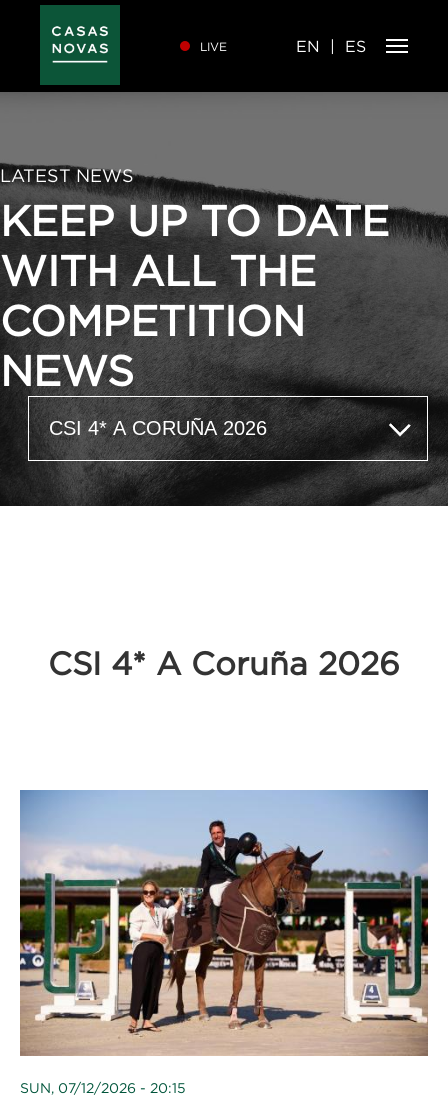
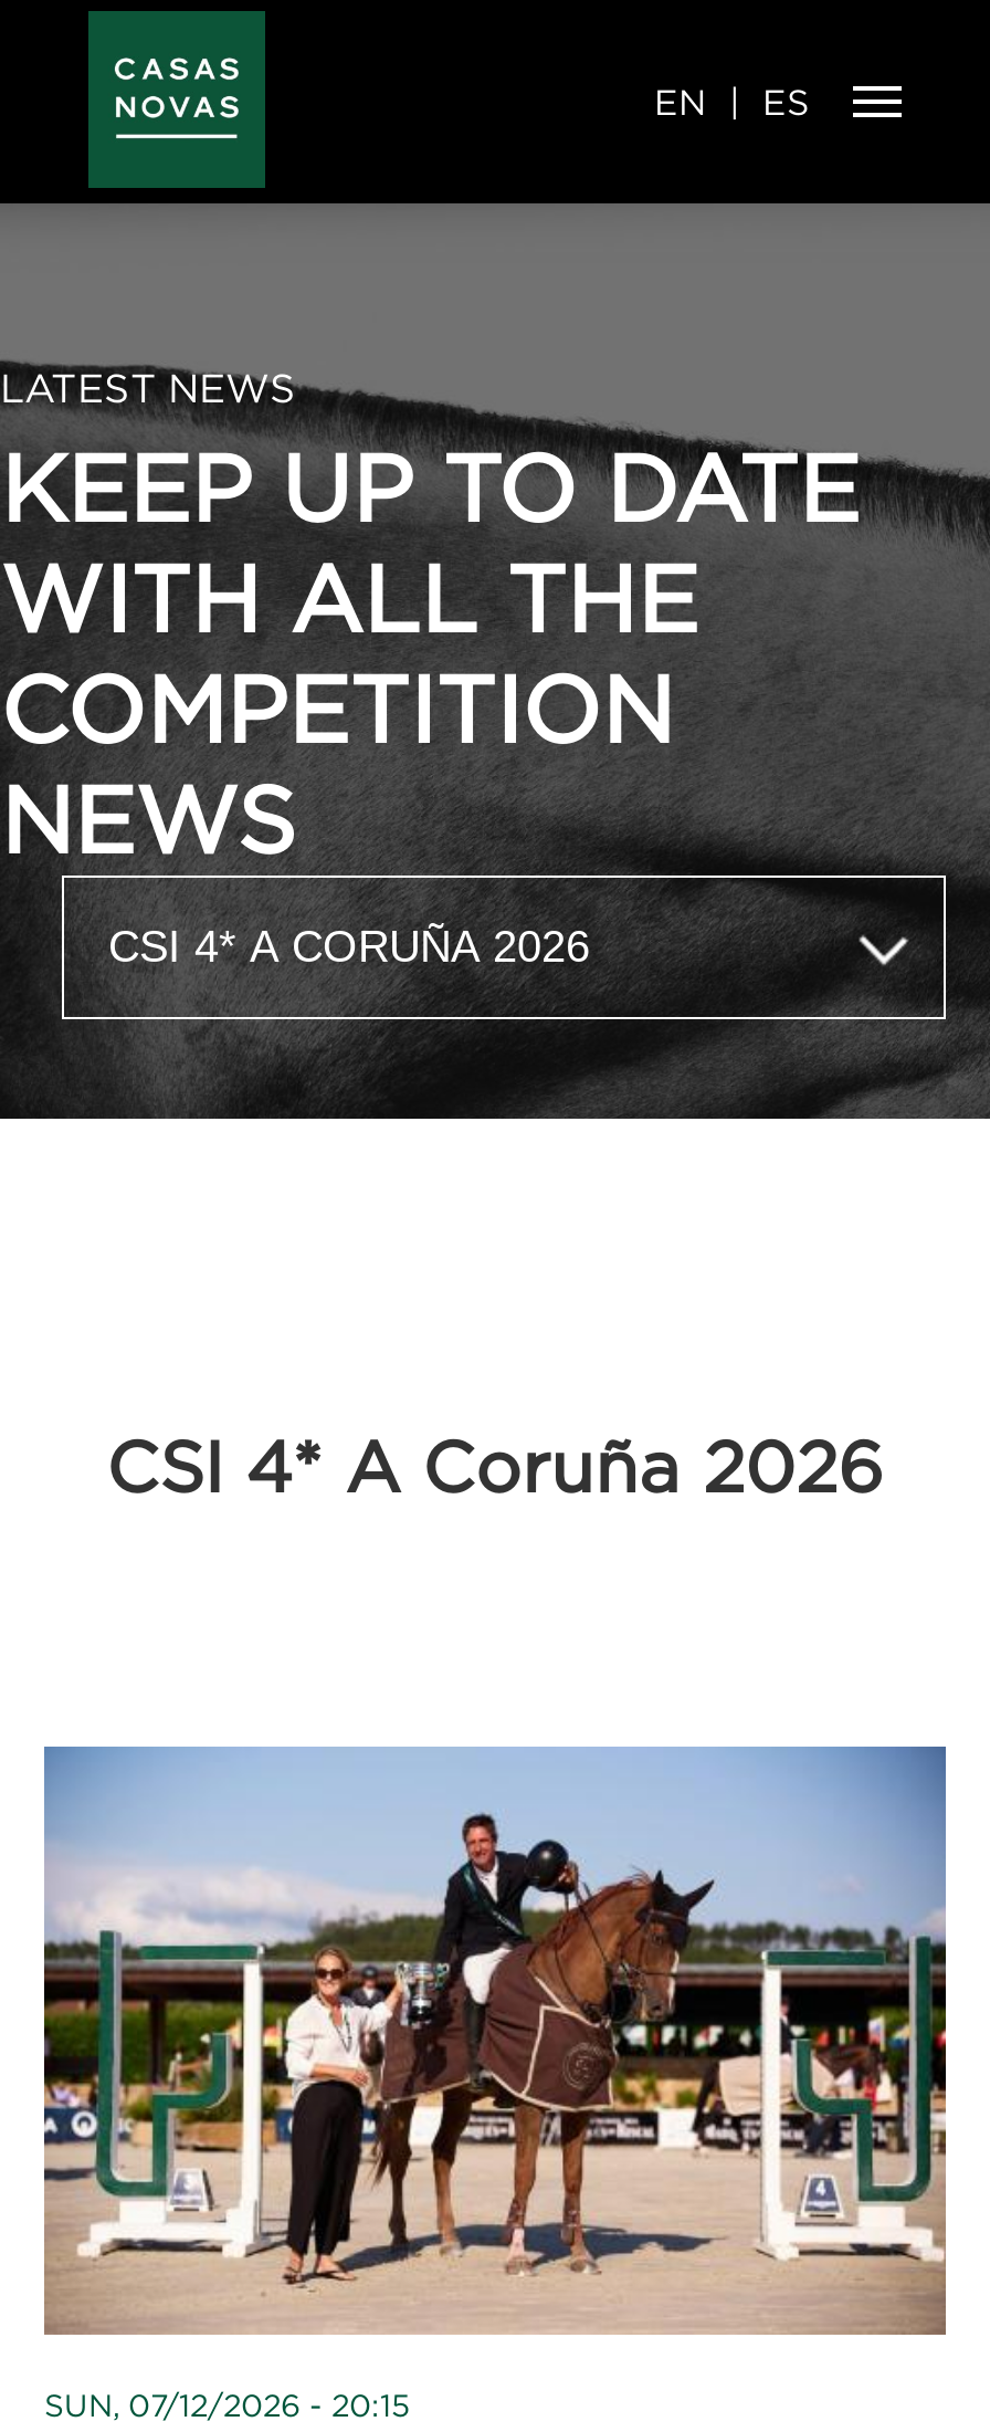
[199,39,226,52] LIVE -> none

